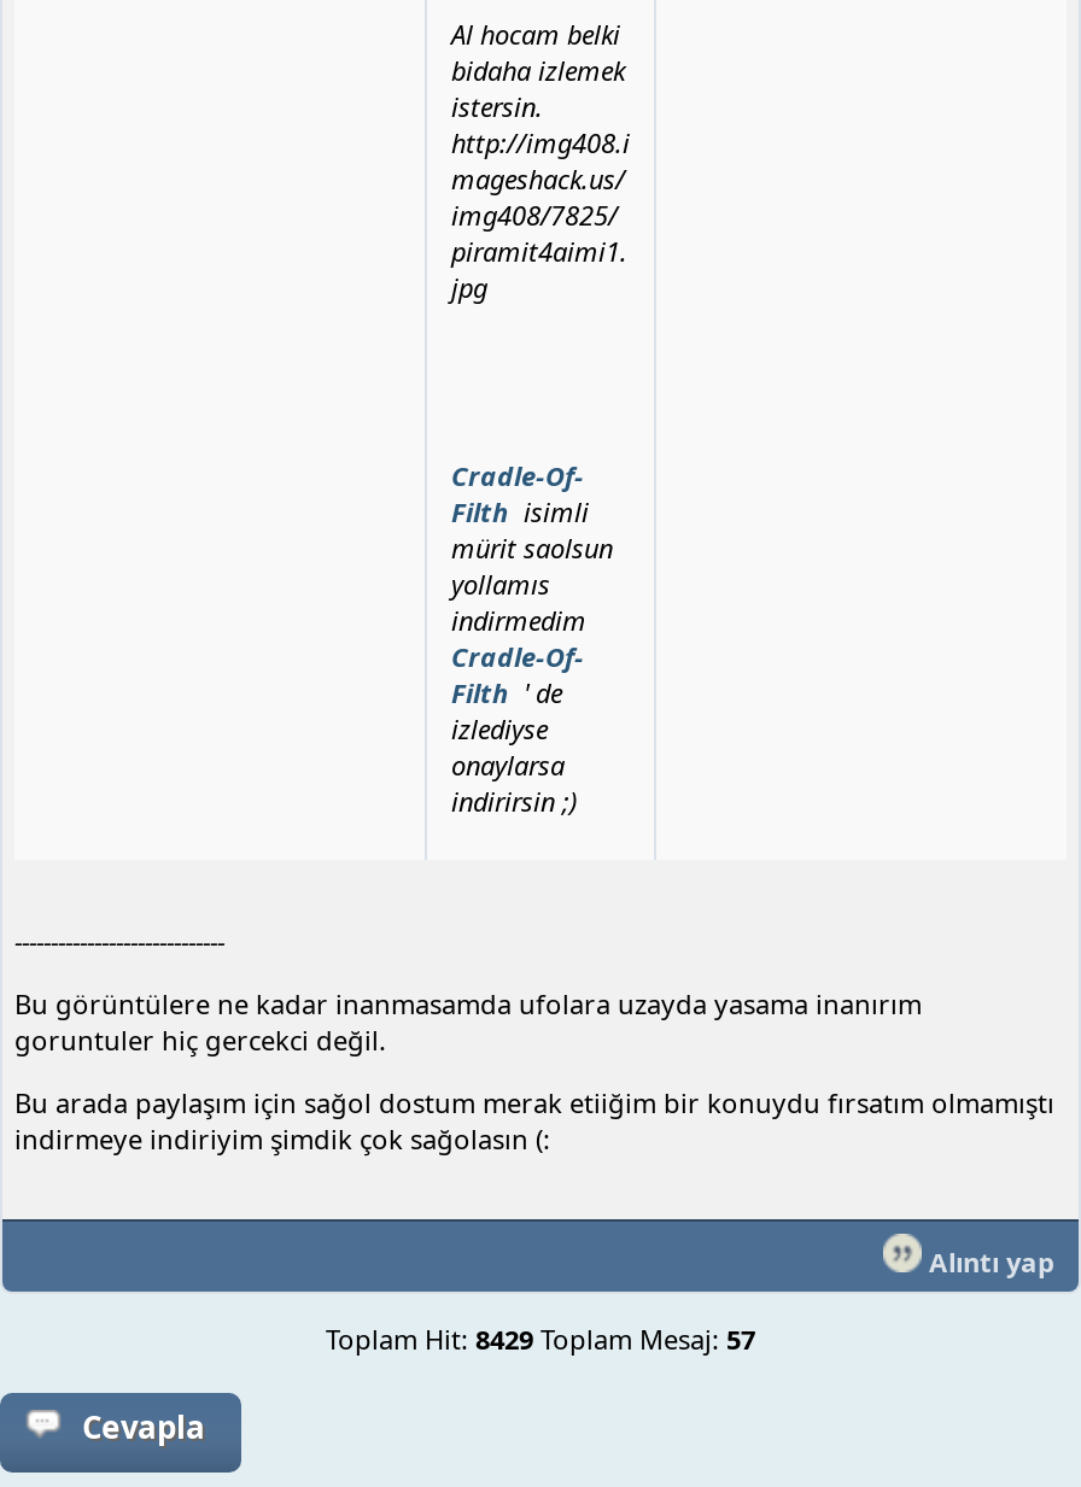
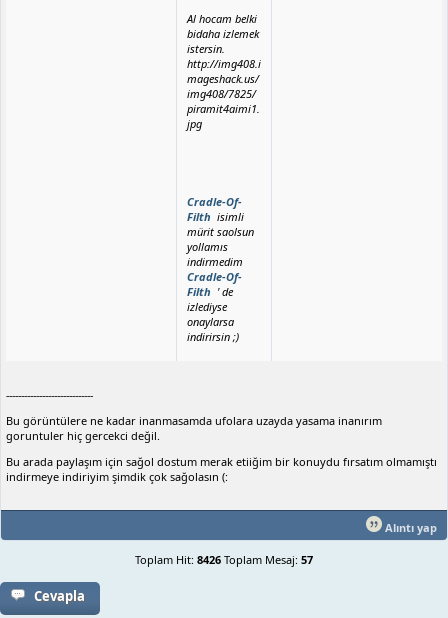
[326,1321,755,1357] Toplam Hit: 8429 Toplam Mesaj: 57 -> [135,552,313,567] Toplam Hit: 8426 Toplam Mesaj: 57

